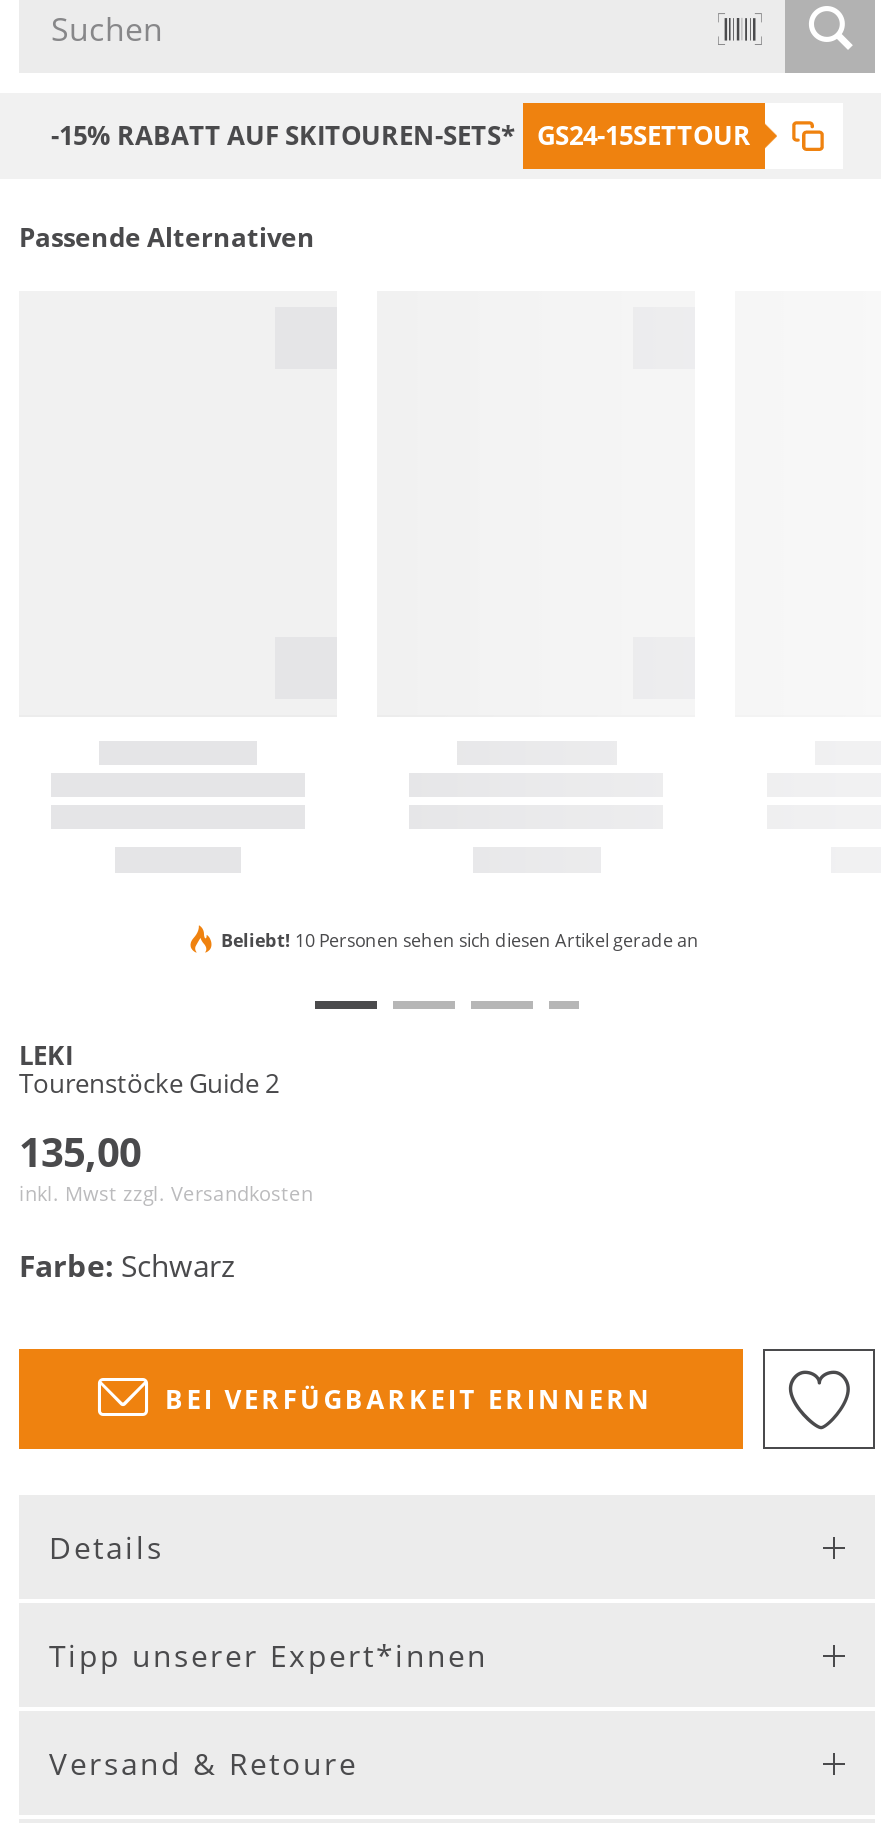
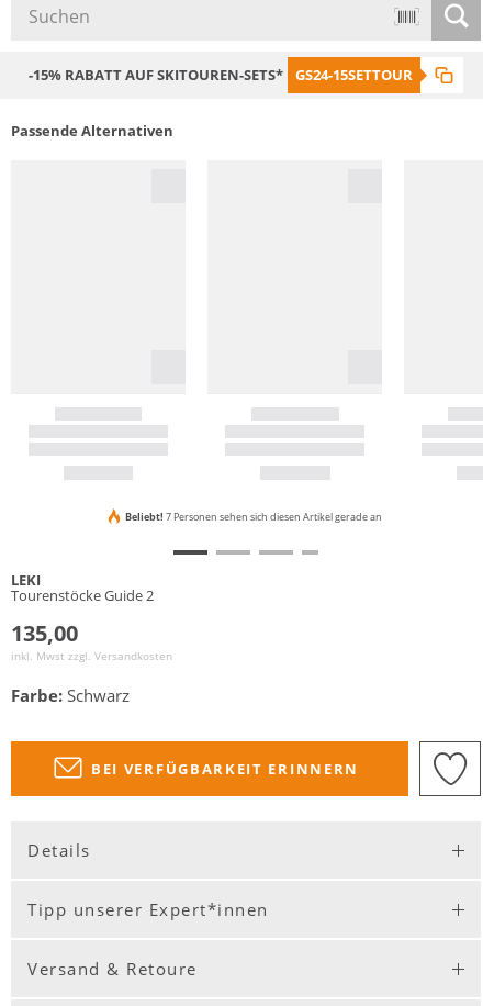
[221,926,699,952] Beliebt! 10 Personen sehen sich diesen Artikel gerade an -> [125,509,381,523] Beliebt! 7 Personen sehen sich diesen Artikel gerade an

